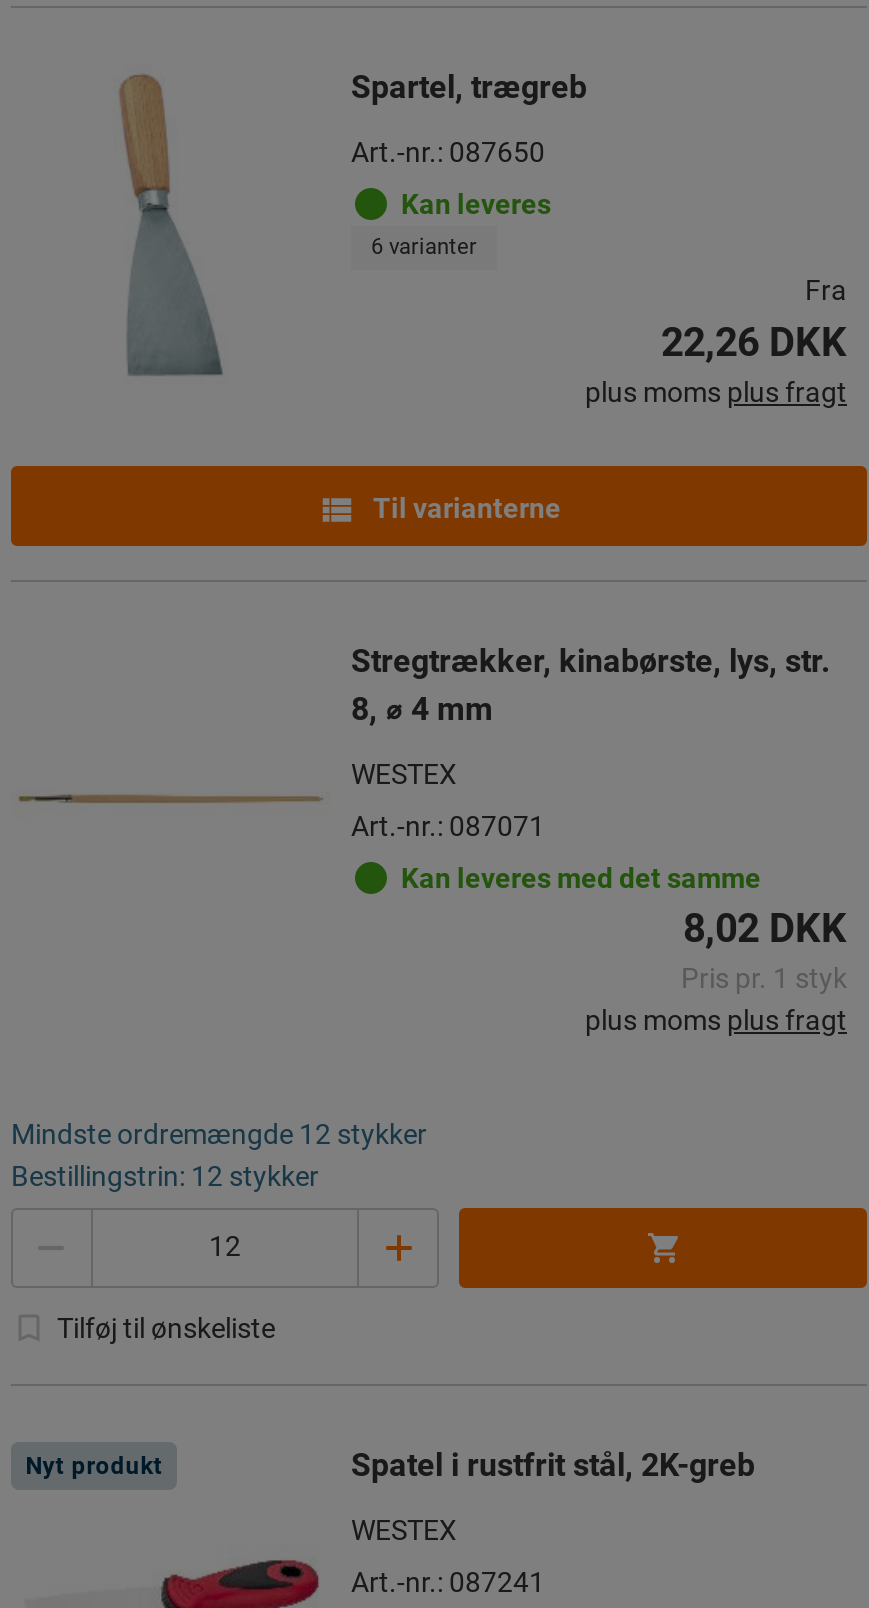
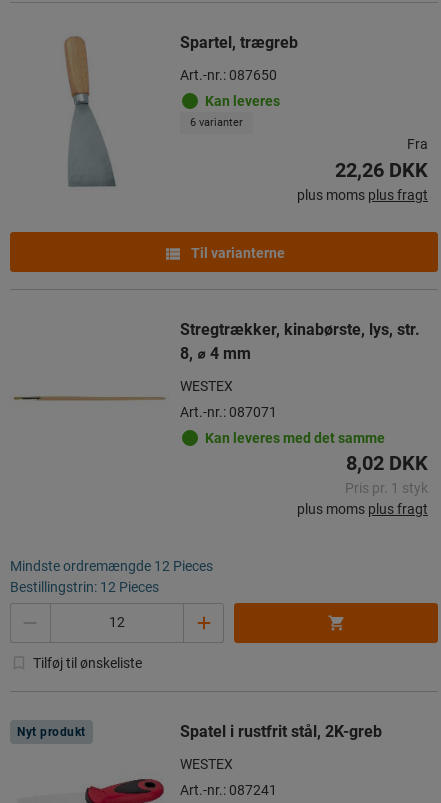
[11,1117,427,1149] Mindste ordremængde 12 stykker -> [10,557,213,573] Mindste ordremængde 12 Pieces
[11,1159,319,1191] Bestillingstrin: 12 stykker -> [10,578,159,594] Bestillingstrin: 12 Pieces

